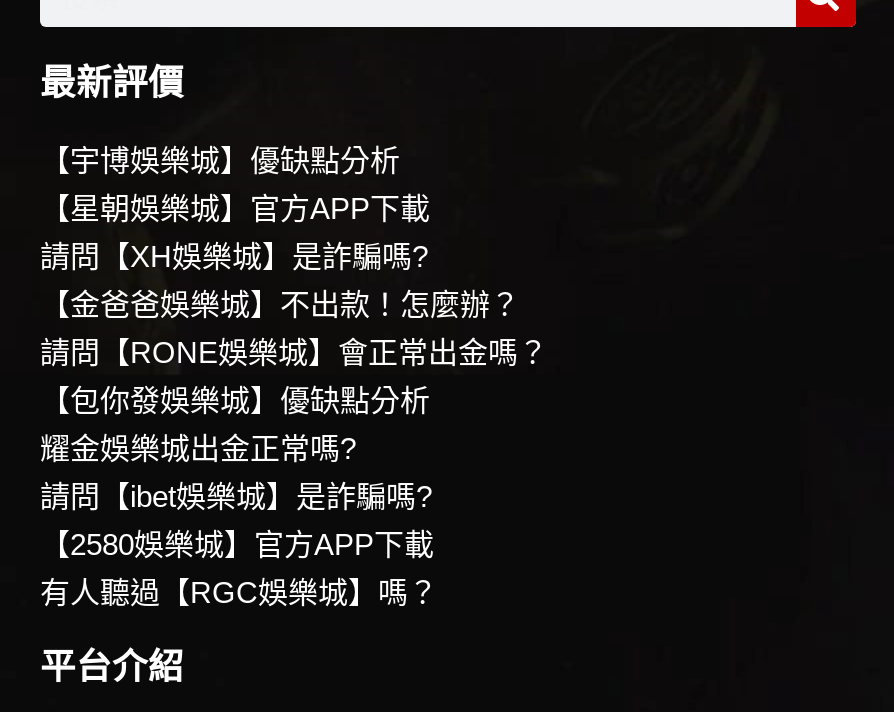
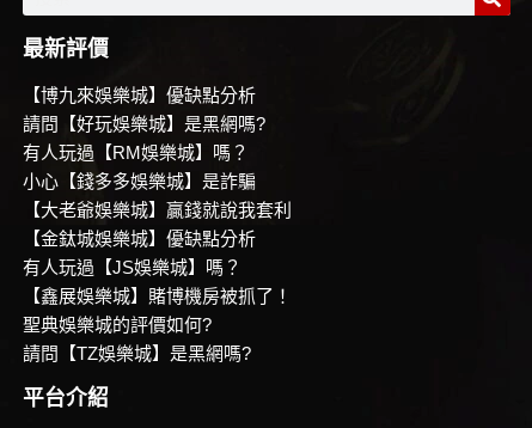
[40,143,548,609] 【宇博娛樂城】優缺點分析 | 【星朝娛樂城】官方APP下載 | 請問【XH娛樂城】是詐騙嗎? | 【金爸爸娛樂城】不出款！怎麼辦？ | 請問【RONE娛樂城】會正常出金嗎？ | 【包你發娛樂城】優缺點分析 | 耀金娛樂城出金正常嗎? | 請問【ibet娛樂城】是詐騙嗎? | 【2580娛樂城】官方APP下載 | 有人聽過【RGC娛樂城】嗎？ -> [23,85,292,364] 【博九來娛樂城】優缺點分析 | 請問【好玩娛樂城】是黑網嗎? | 有人玩過【RM娛樂城】嗎？ | 小心【錢多多娛樂城】是詐騙 | 【大老爺娛樂城】贏錢就說我套利 | 【金鈦城娛樂城】優缺點分析 | 有人玩過【JS娛樂城】嗎？ | 【鑫展娛樂城】賭博機房被抓了！ | 聖典娛樂城的評價如何? | 請問【TZ娛樂城】是黑網嗎?

